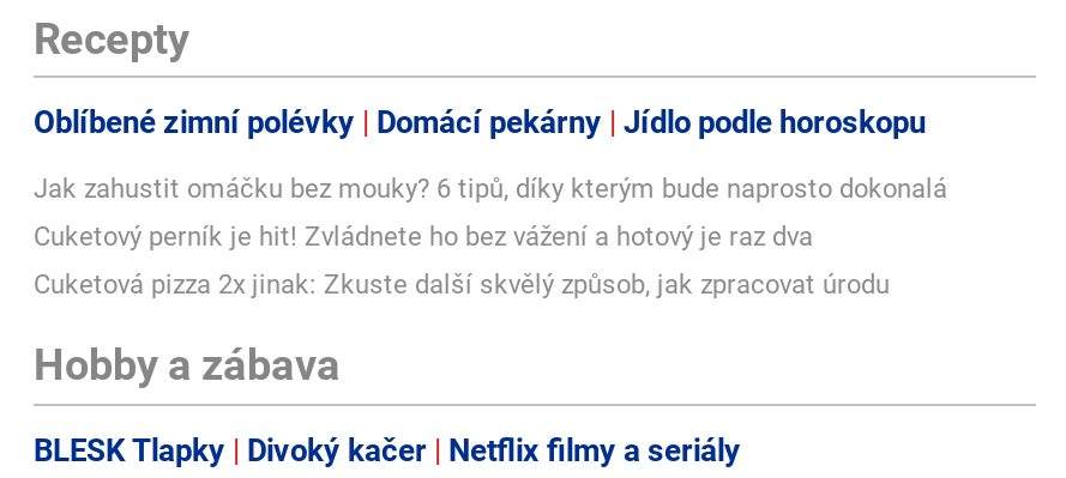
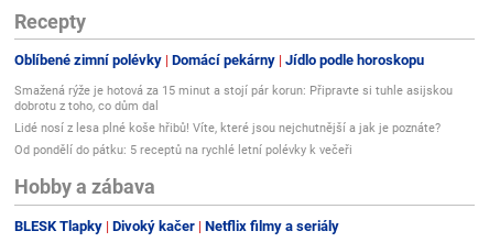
[34,174,947,205] Jak zahustit omáčku bez mouky? 6 tipů, díky kterým bude naprosto dokonalá -> [14,84,453,114] Smažená rýže je hotová za 15 minut a stojí pár korun: Připravte si tuhle asijskou | dobrotu z toho, co dům dal
[34,222,813,253] Cuketový perník je hit! Zvládnete ho bez vážení a hotový je raz dva -> [14,121,441,136] Lidé nosí z lesa plné koše hřibů! Víte, které jsou nejchutnější a jak je poznáte?
[34,270,890,301] Cuketová pizza 2x jinak: Zkuste další skvělý způsob, jak zpracovat úrodu -> [14,143,352,158] Od pondělí do pátku: 5 receptů na rychlé letní polévky k večeři

